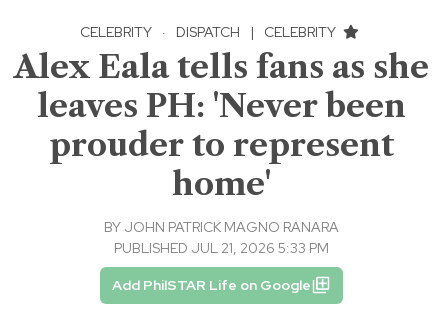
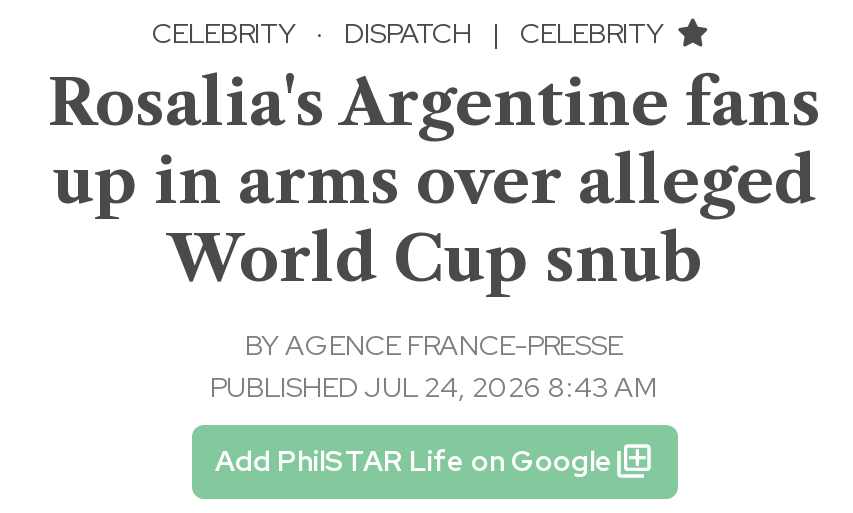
[13,47,428,257] Alex Eala tells fans as she | leaves PH: 'Never been | prouder to represent | home' | BY JOHN PATRICK MAGNO RANARA | PUBLISHED JUL 21, 2026 5:33 PM -> [47,63,821,405] Rosalia's Argentine fans | up in arms over alleged | World Cup snub | BY AGENCE FRANCE-PRESSE | PUBLISHED JUL 24, 2026 8:43 AM

